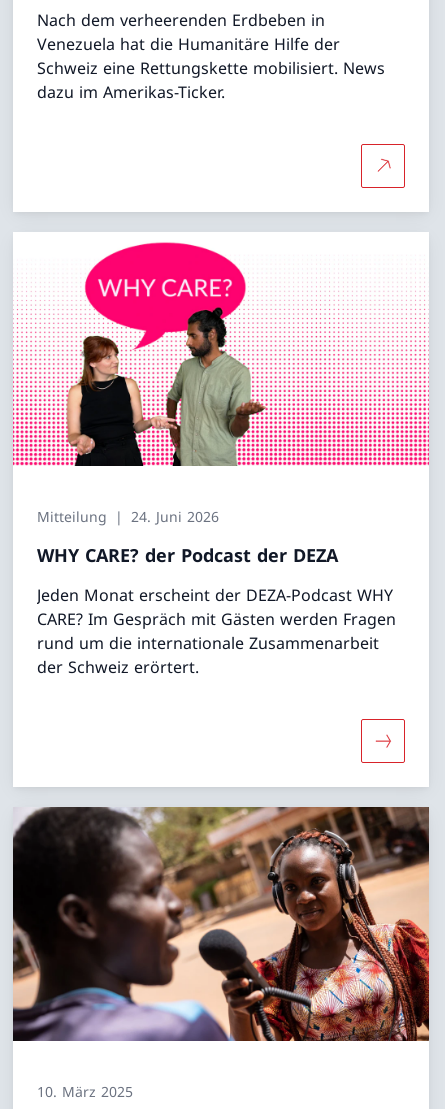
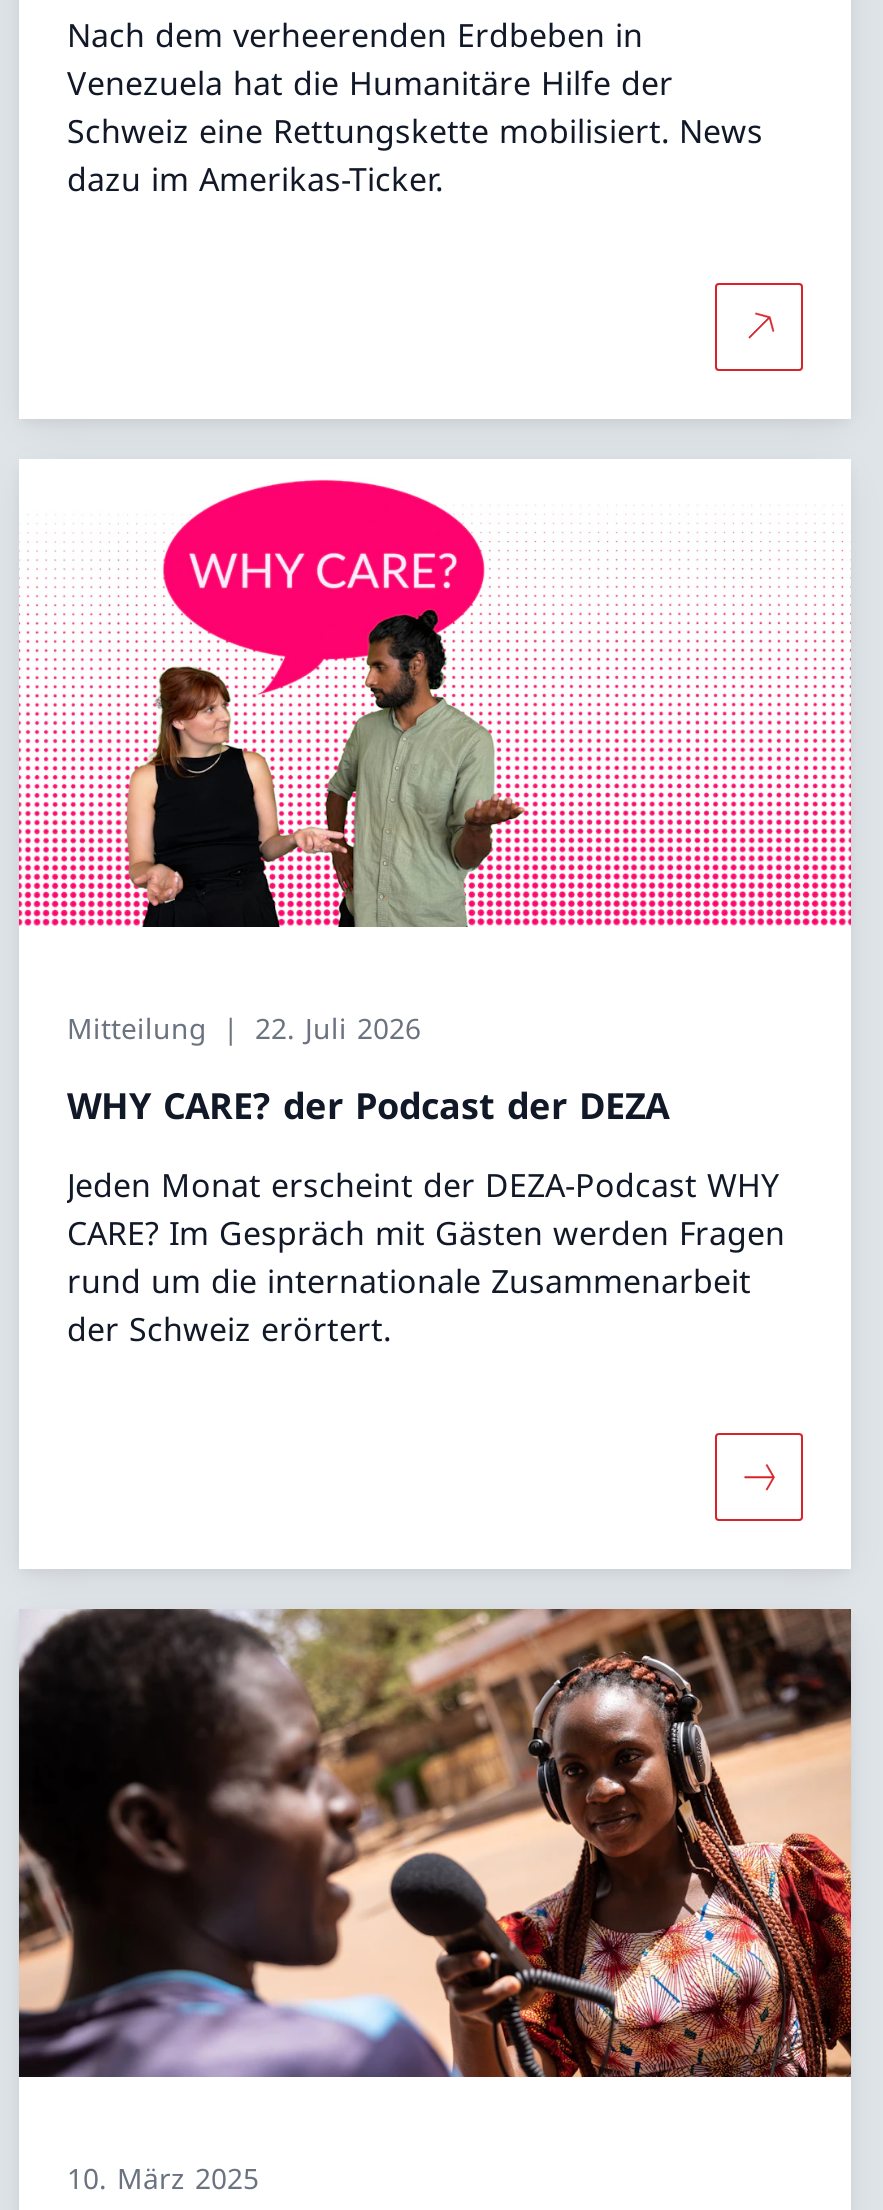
[37,507,219,526] Mitteilung 24. Juni 2026 -> [67,1009,421,1047] Mitteilung 22. Juli 2026

